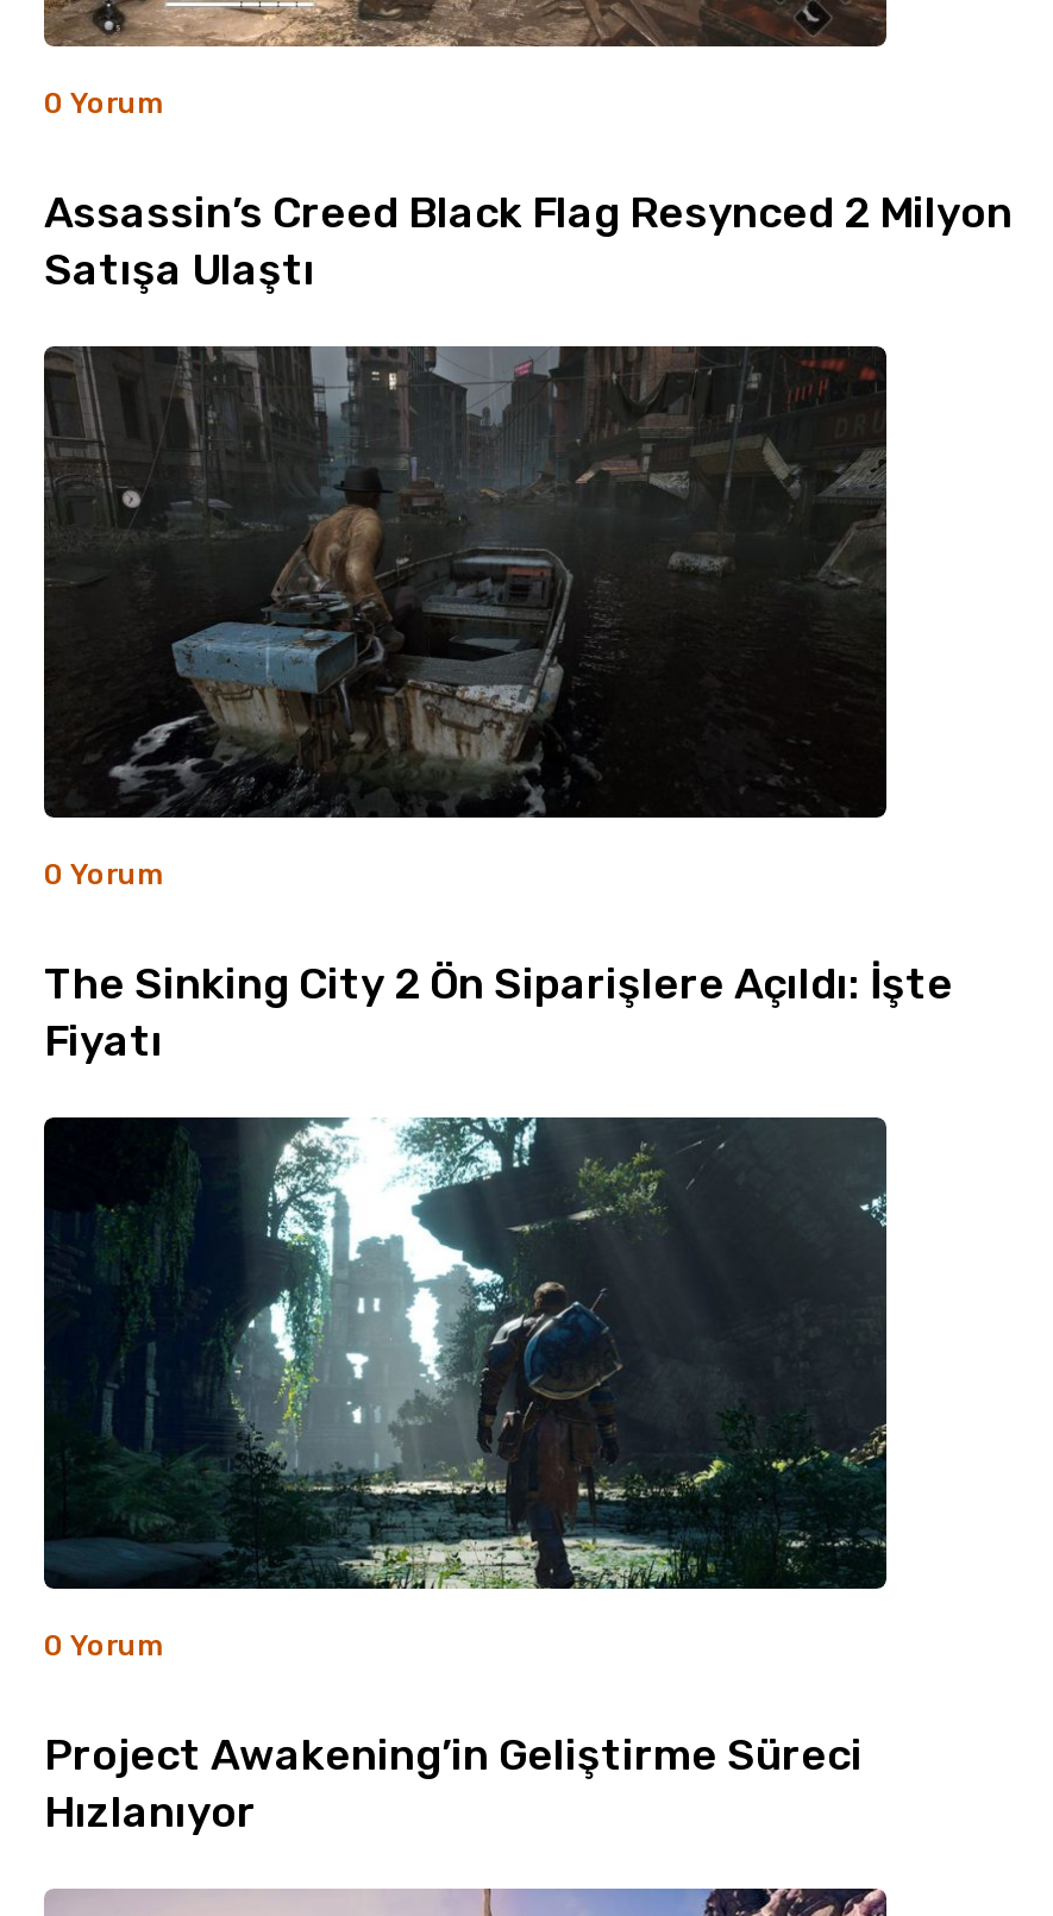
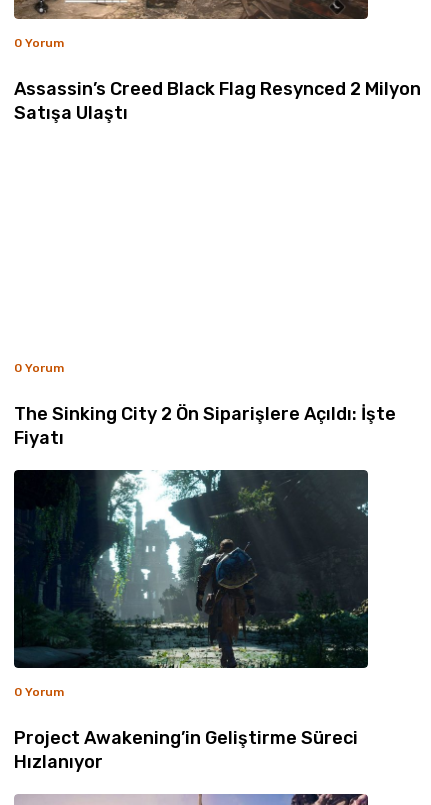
[42,343,889,821] [image] -> none

